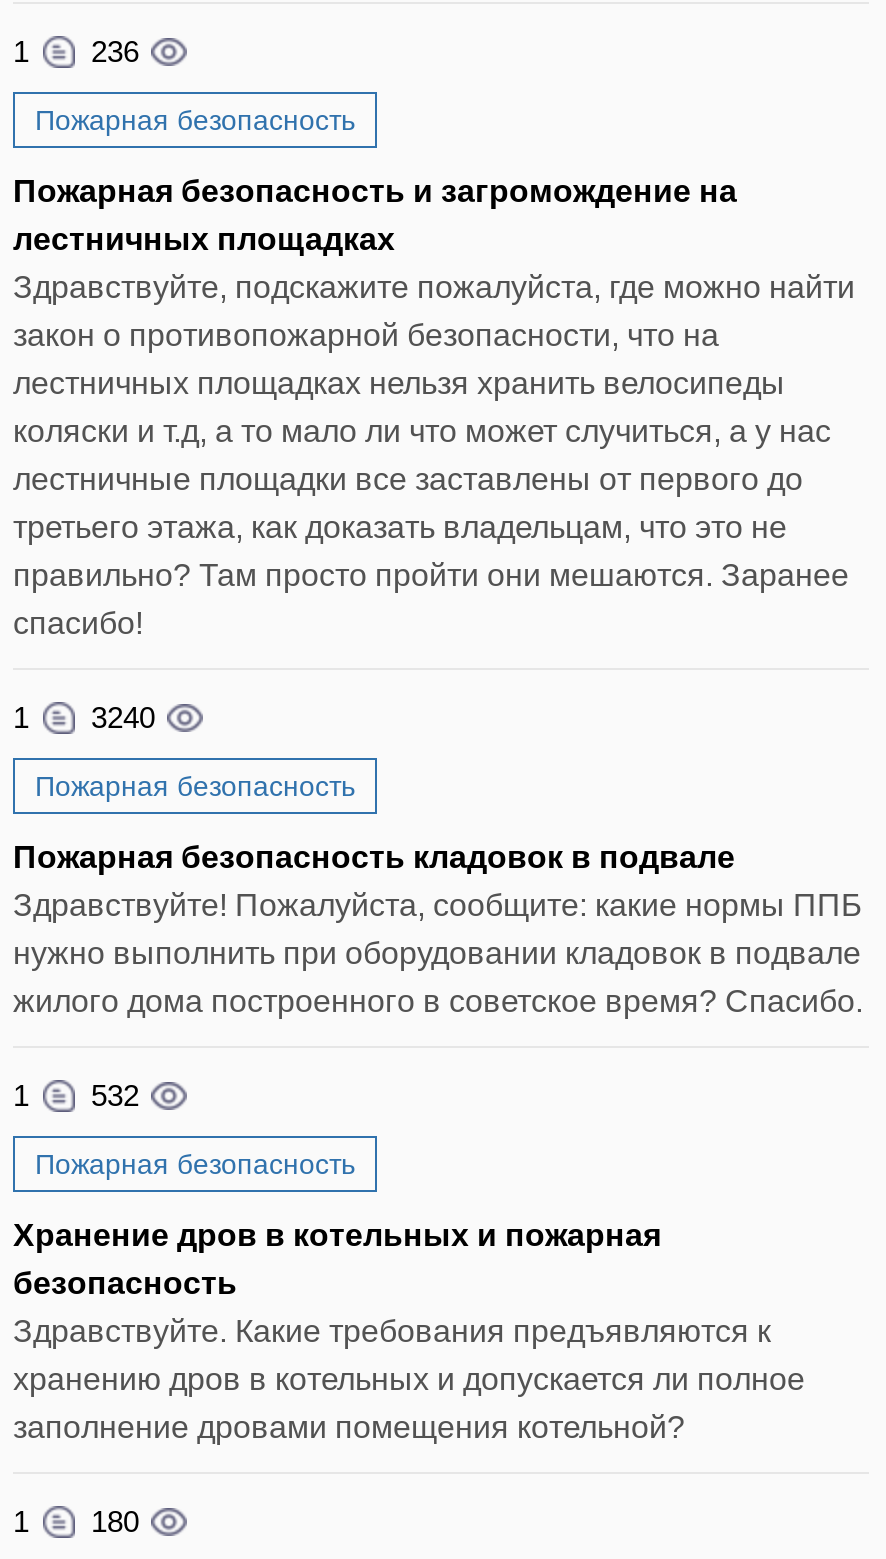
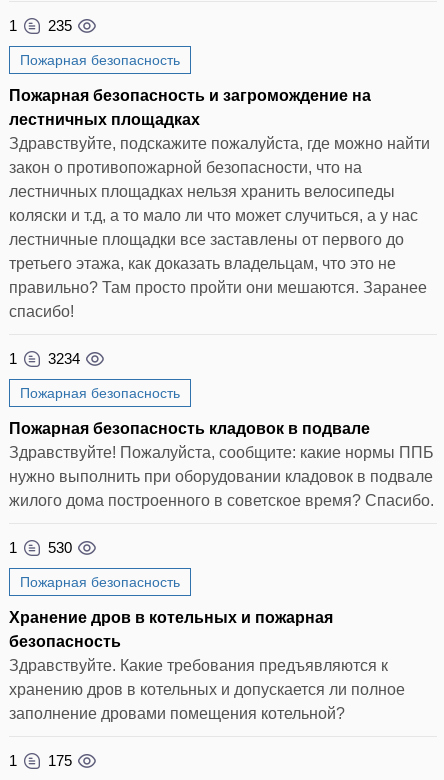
[13,34,139,68] 1 236 -> [9,17,72,34] 1 235
[13,700,155,734] 1 3240 -> [9,350,80,367] 1 3234
[13,1078,139,1112] 1 532 -> [9,539,72,556] 1 530
[13,1504,139,1538] 1 180 -> [9,752,72,769] 1 175

